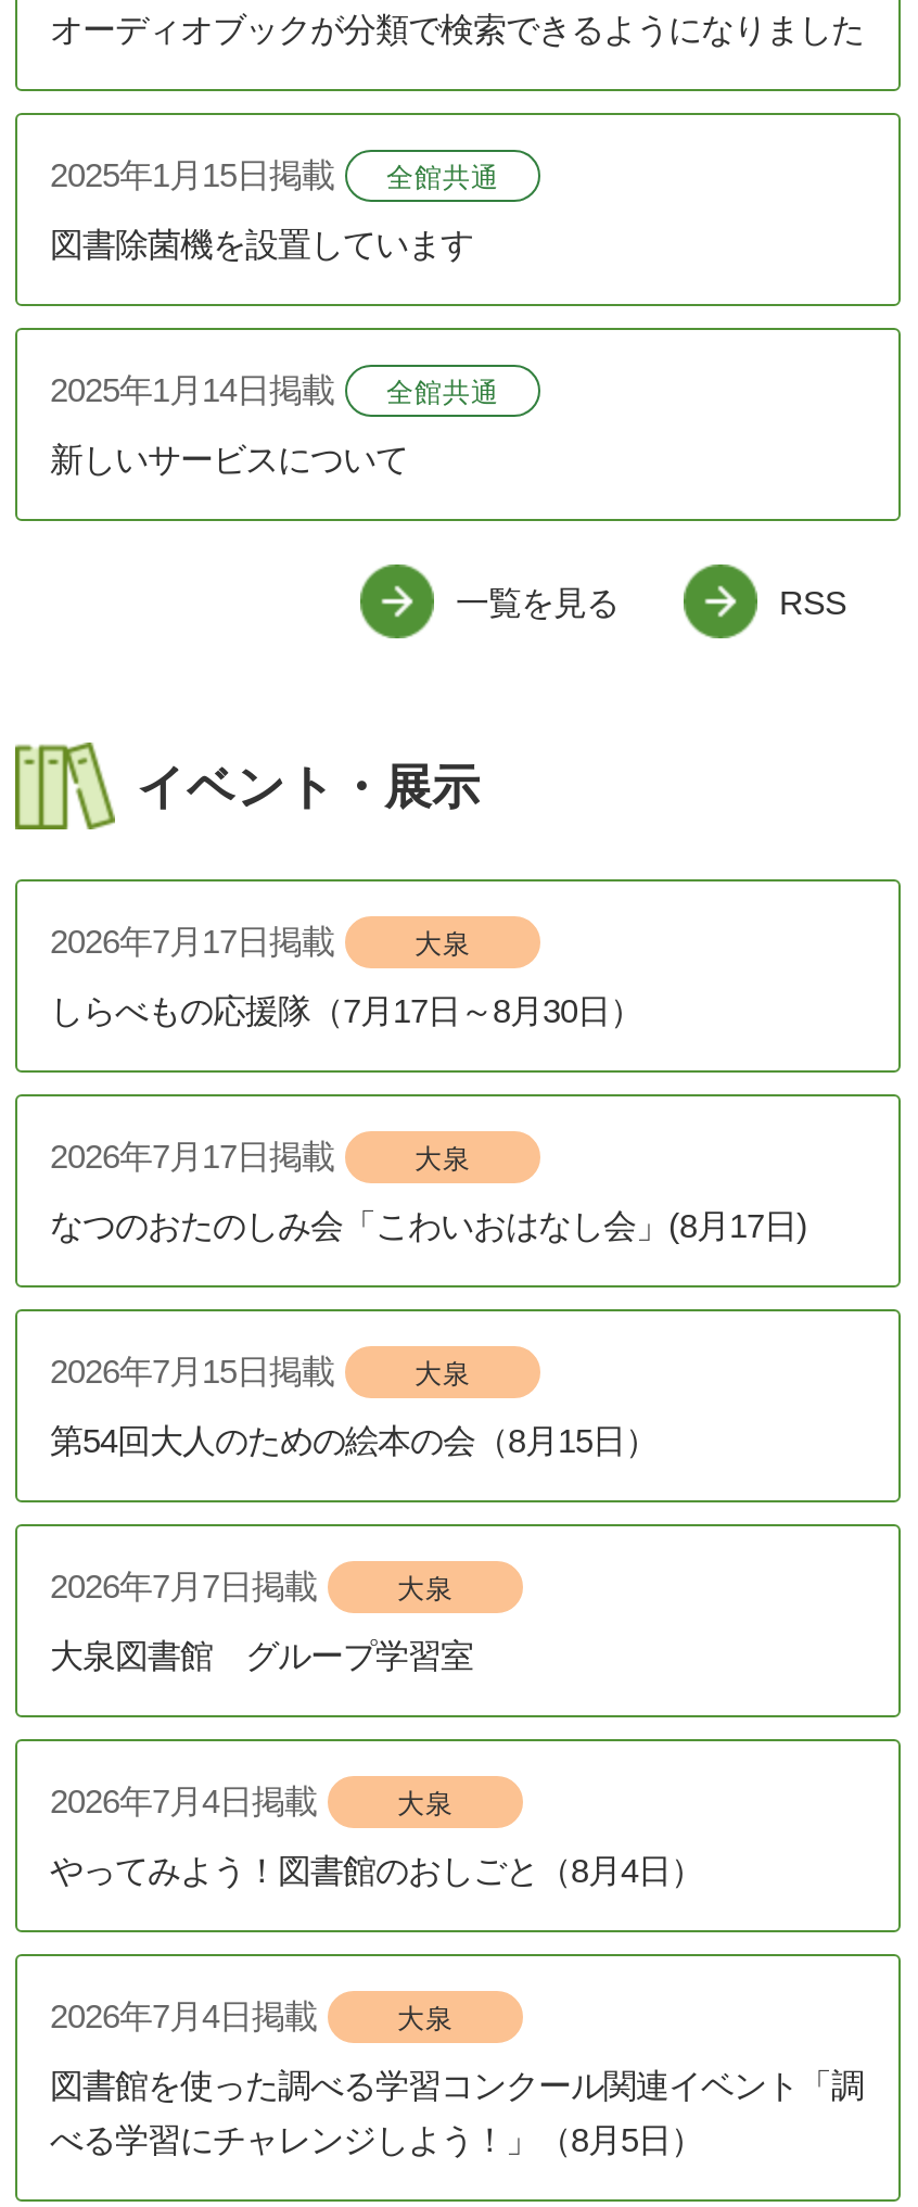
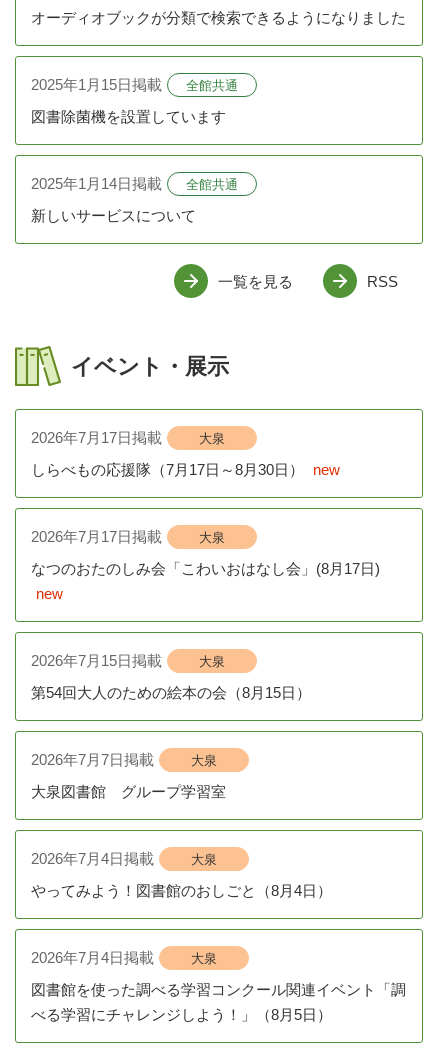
[50,992,642,1029] しらべもの応援隊（7月17日～8月30日） -> [31,461,340,478] しらべもの応援隊（7月17日～8月30日） new
none -> [36,585,63,602] new

